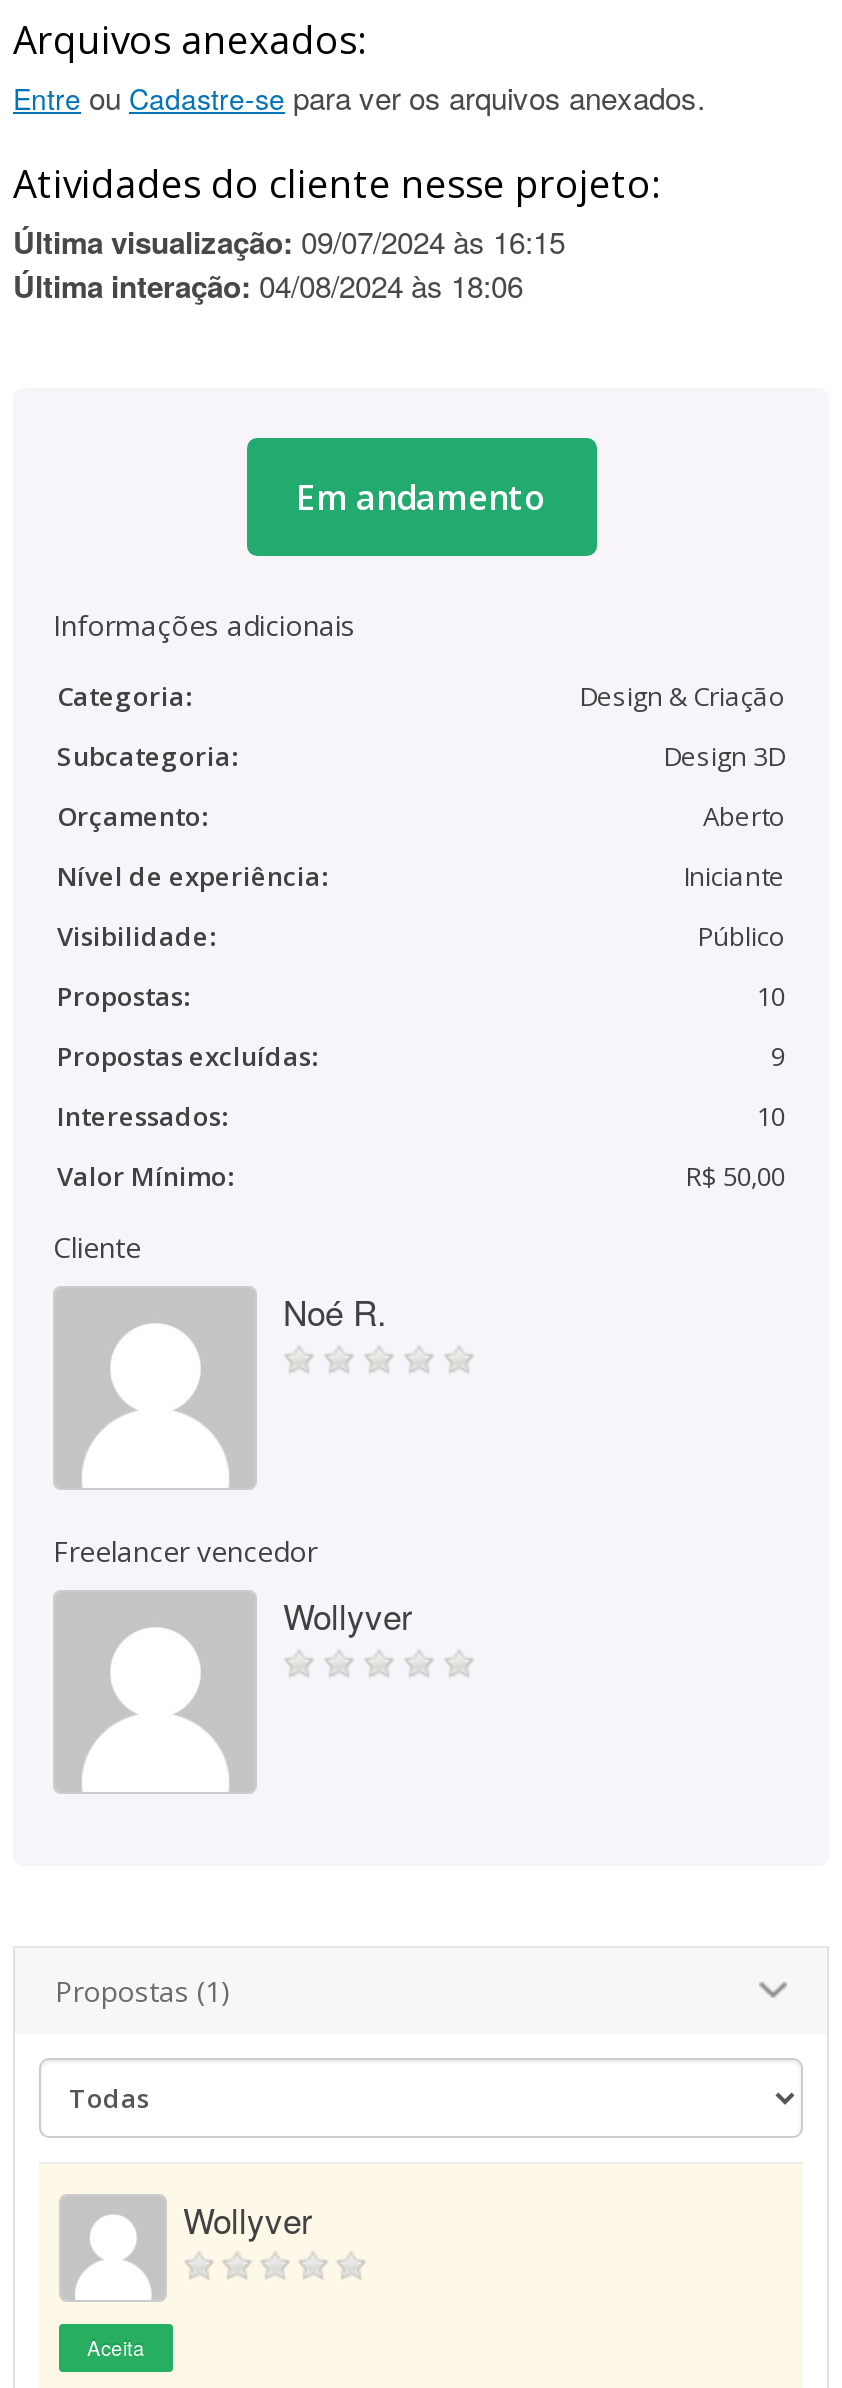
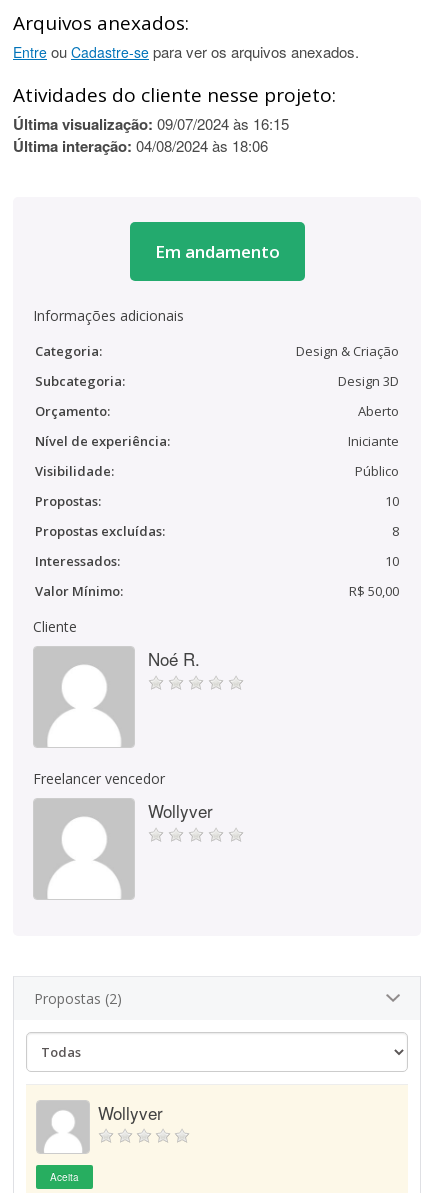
[771,1038,785,1074] 9 -> [392,522,399,540] 8
[55,1972,231,2010] Propostas (1) -> [34,989,122,1008] Propostas (2)

